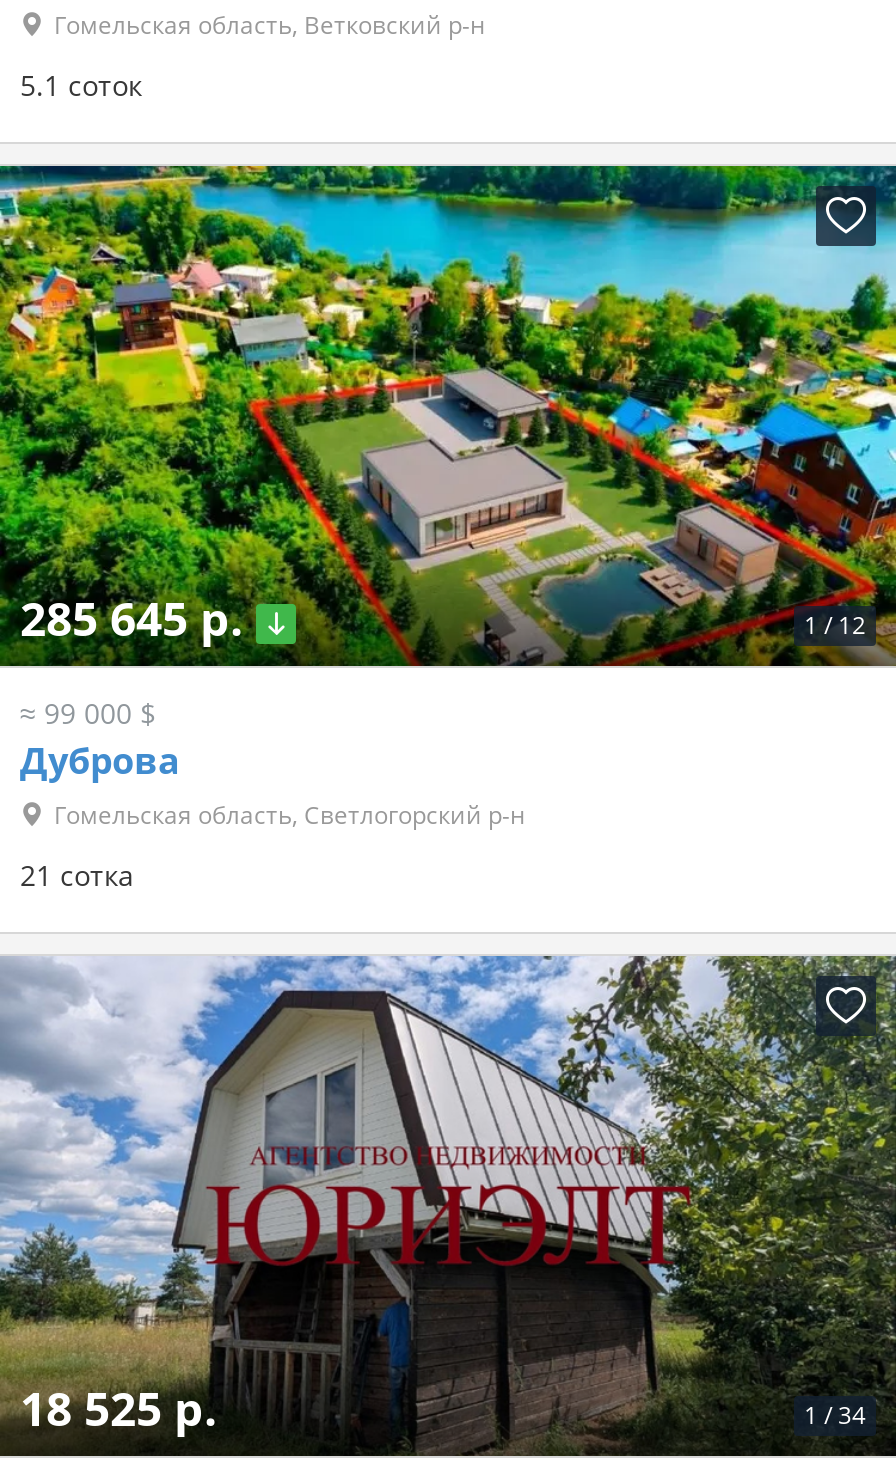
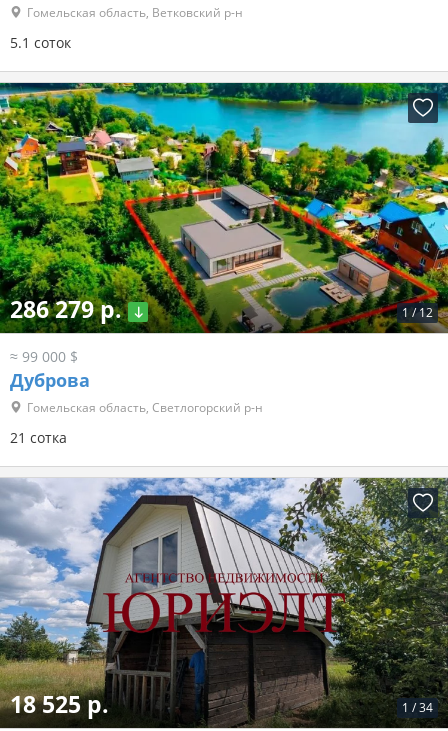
[20,586,256,650] 285 645 р. -> [10,293,128,325] 286 279 р.

